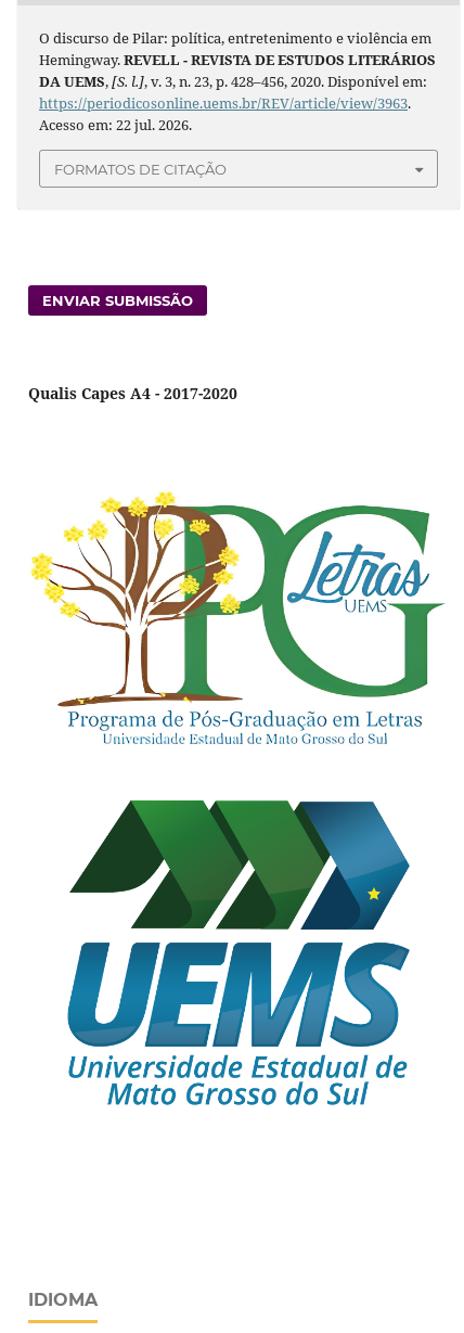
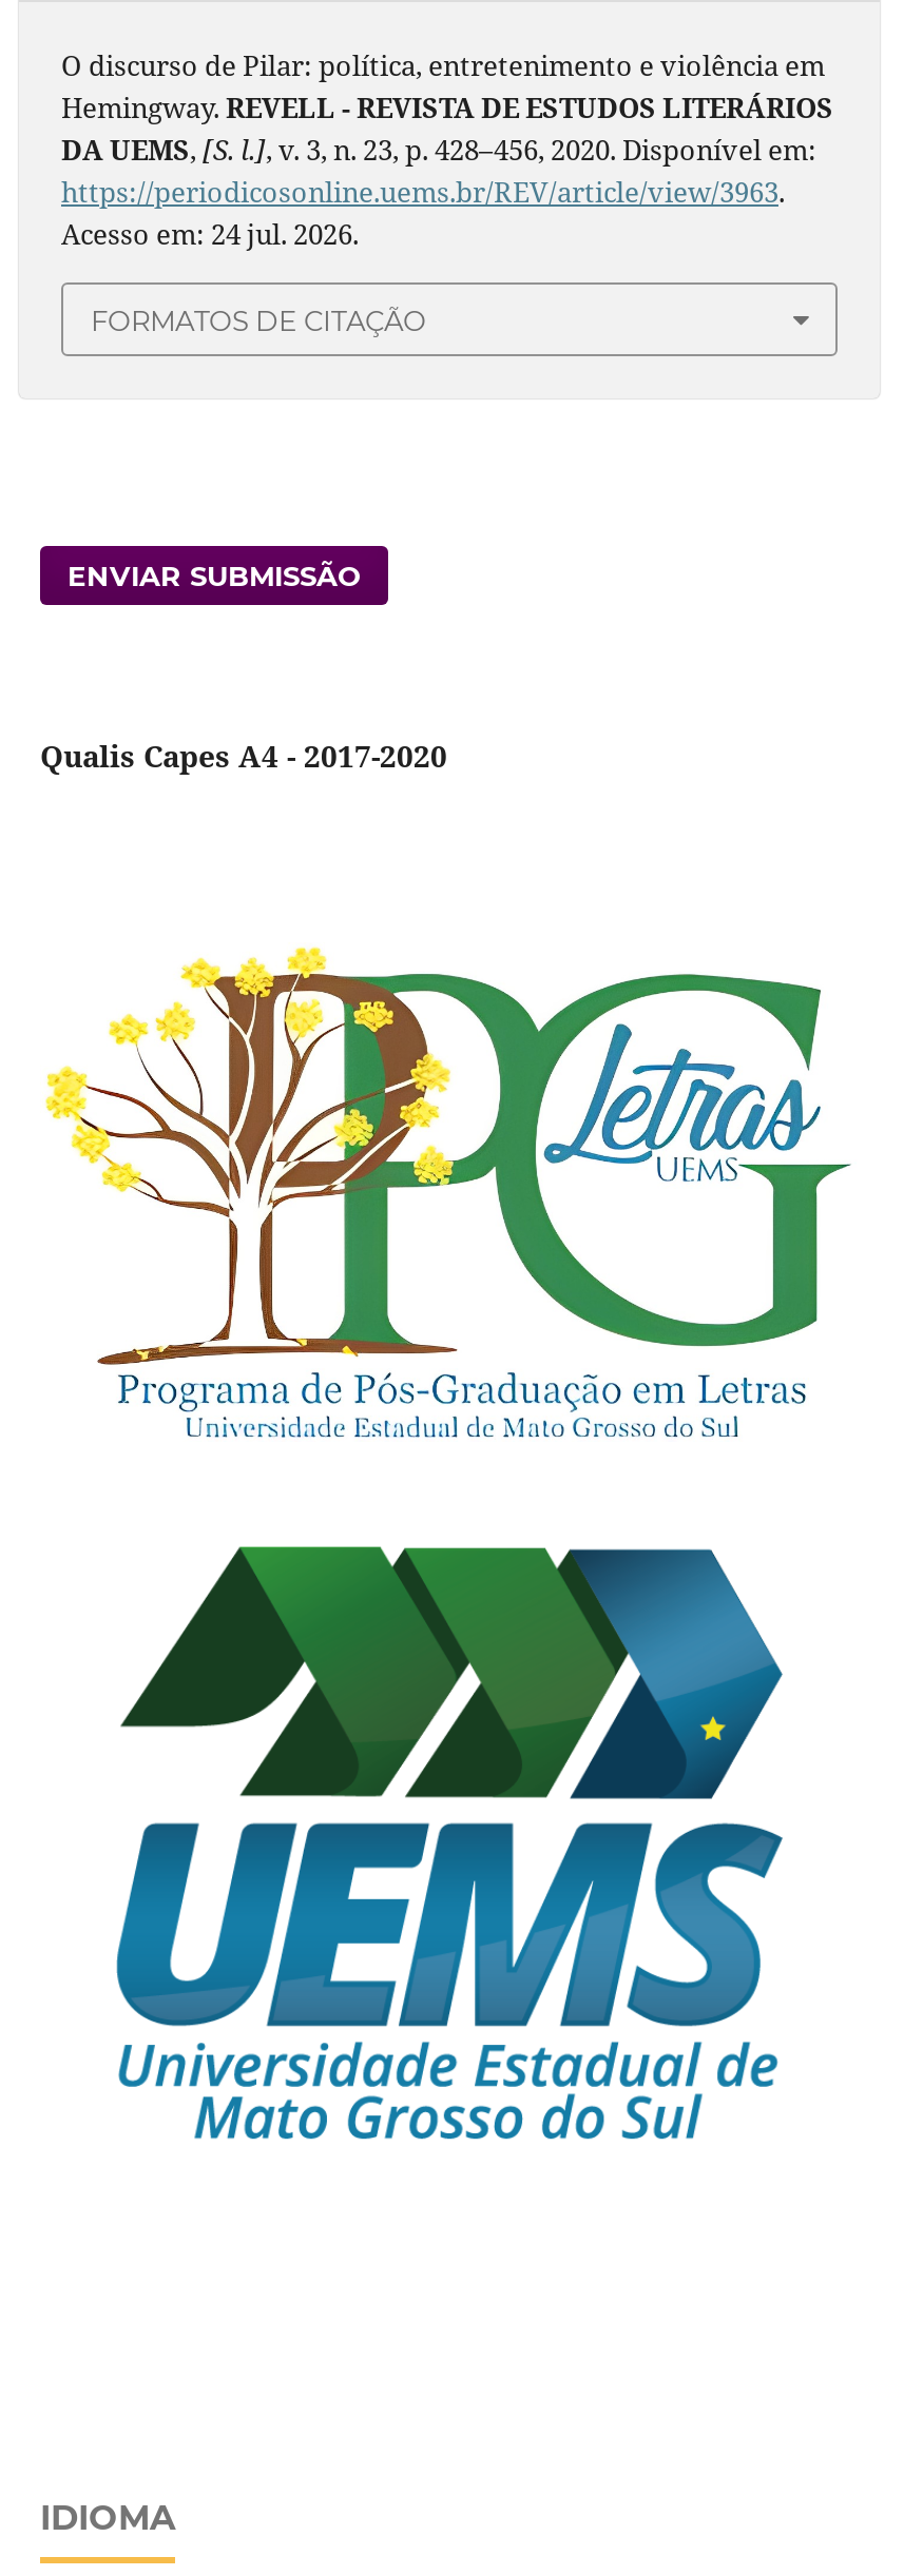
[39,116,192,135] Acesso em: 22 jul. 2026. -> [61,216,359,254] Acesso em: 24 jul. 2026.

